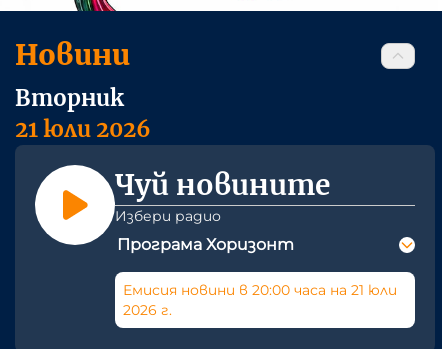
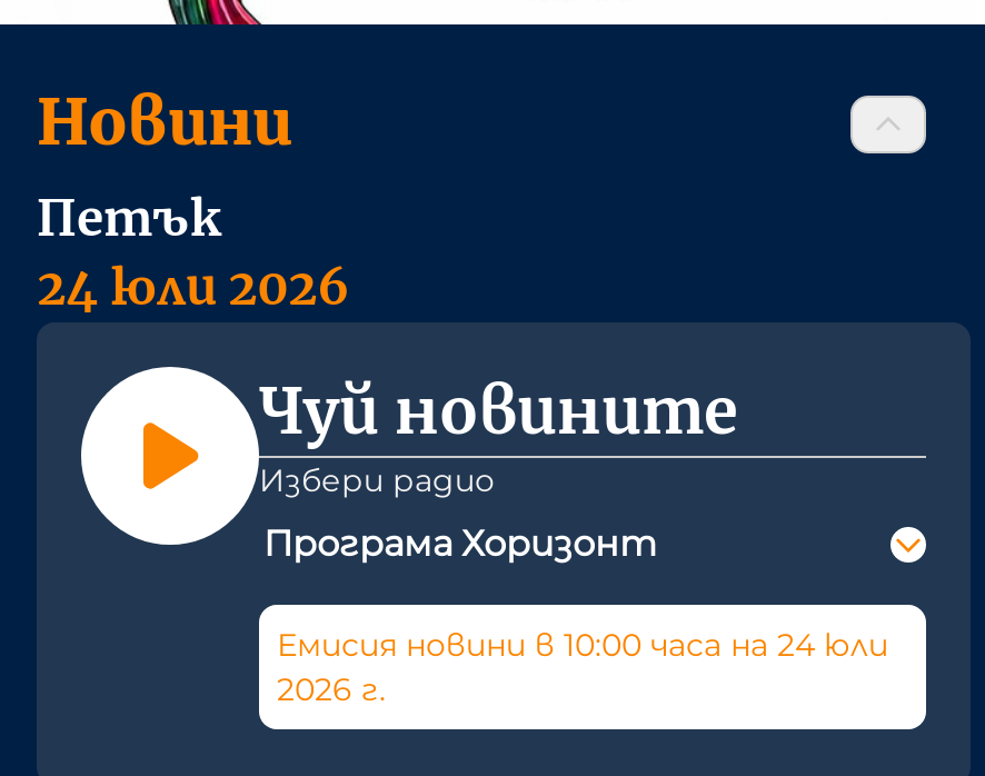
[15,84,151,143] Вторник | 21 юли 2026 -> [37,187,350,318] Петък | 24 юли 2026
[123,281,397,299] Емисия новини в 20:00 часа на 21 юли -> [277,625,888,665] Емисия новини в 10:00 часа на 24 юли

